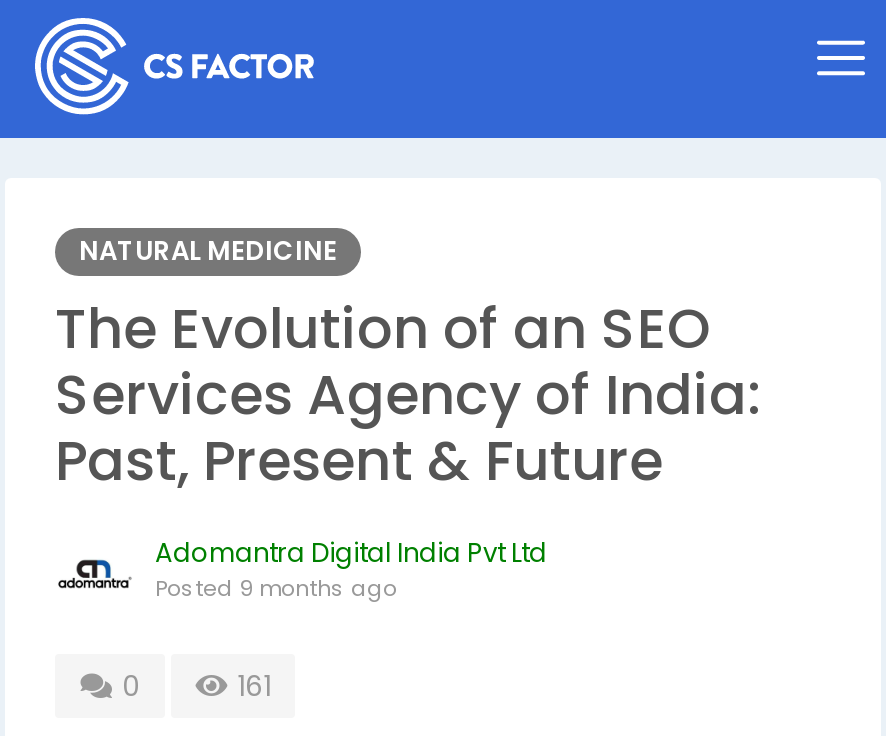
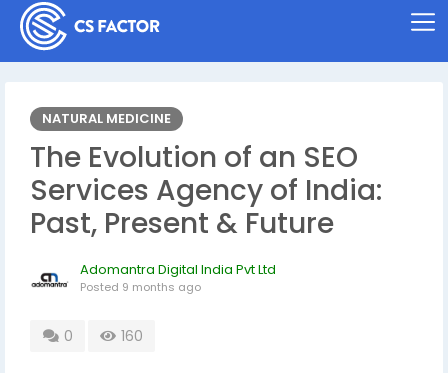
[229,666,271,706] 161 -> [117,326,143,346] 160

